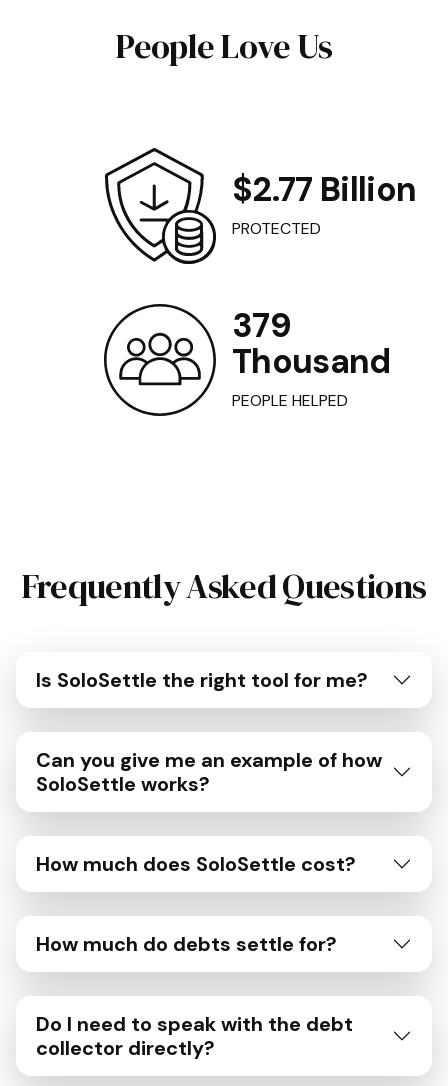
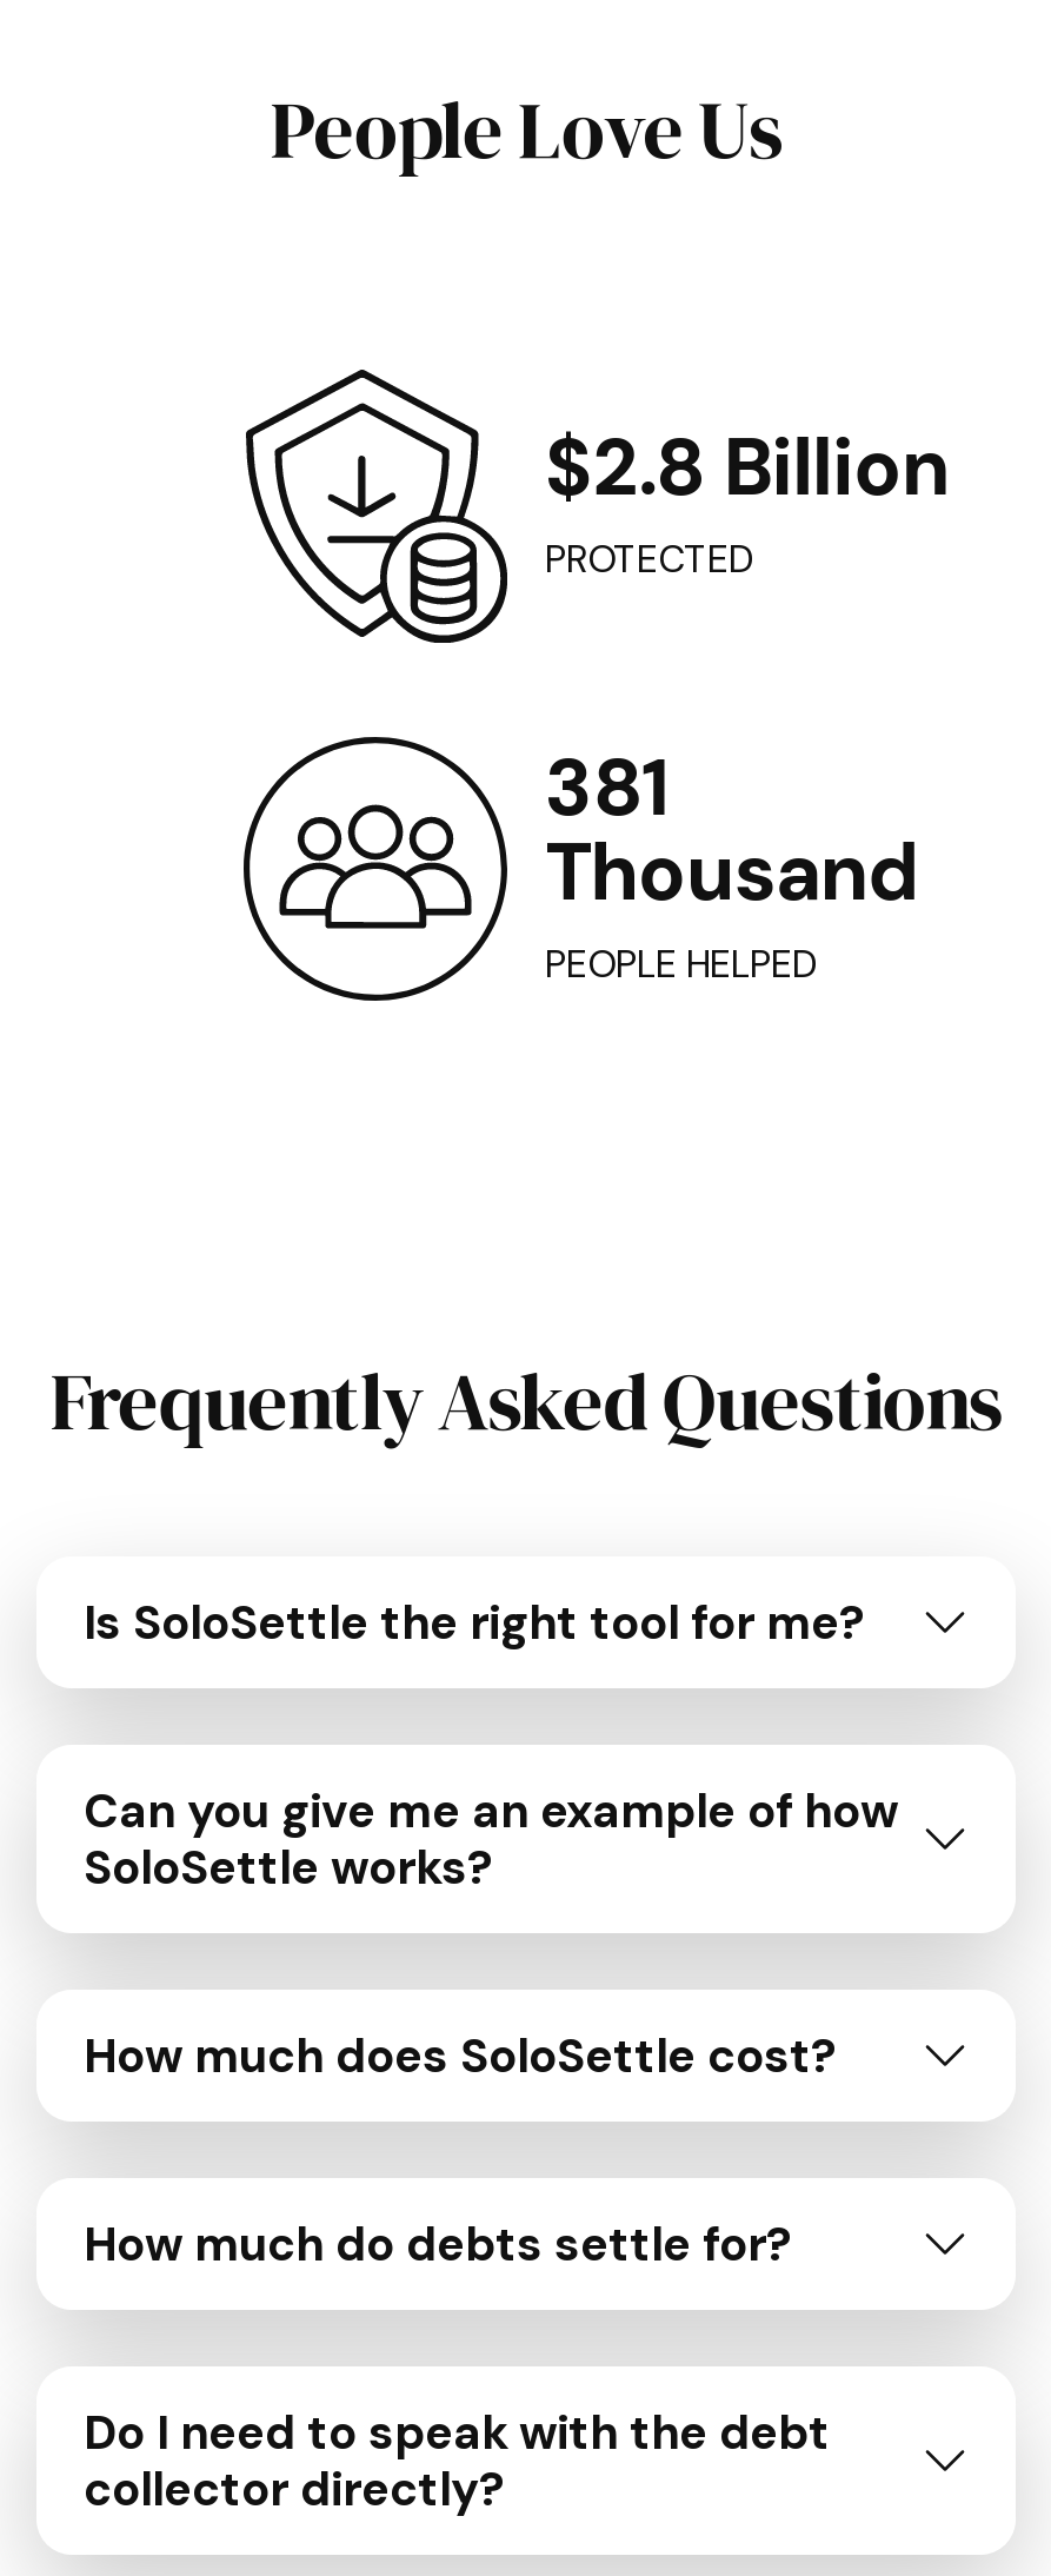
[232,168,416,211] $2.77 Billion -> [545,416,950,518] $2.8 Billion
[232,304,291,347] 379 -> [545,737,667,838] 381

